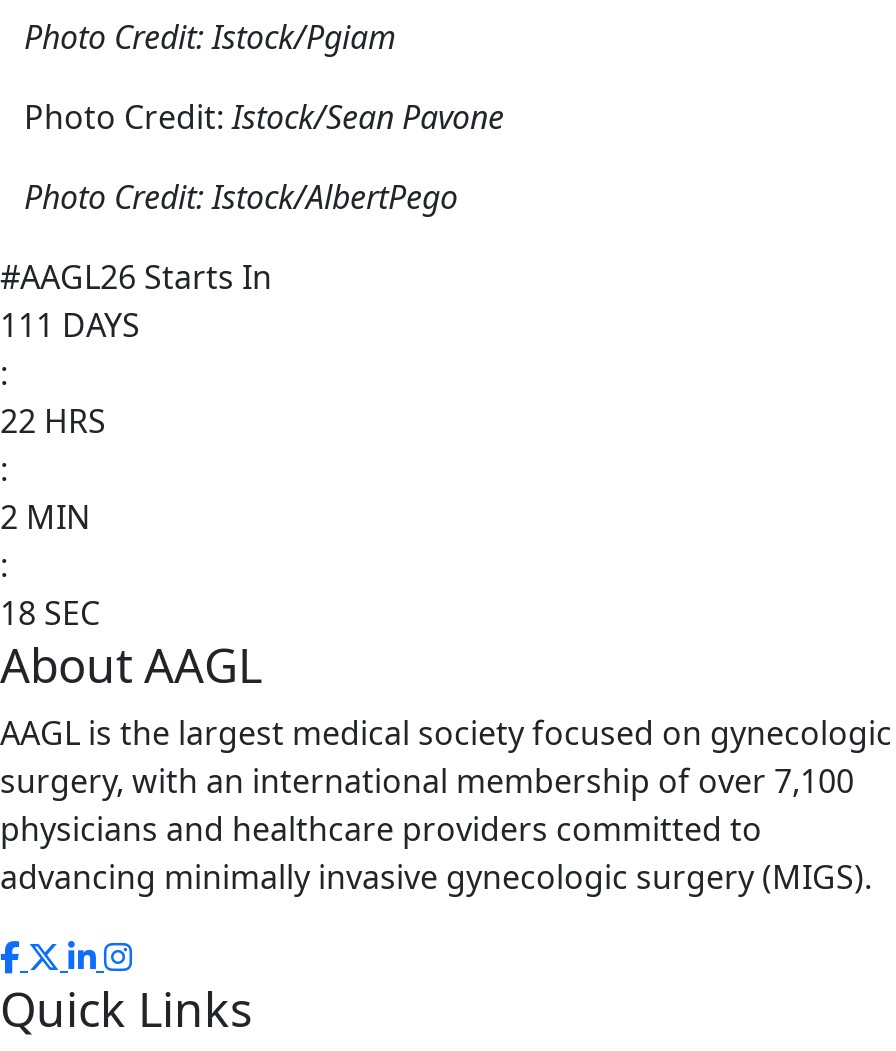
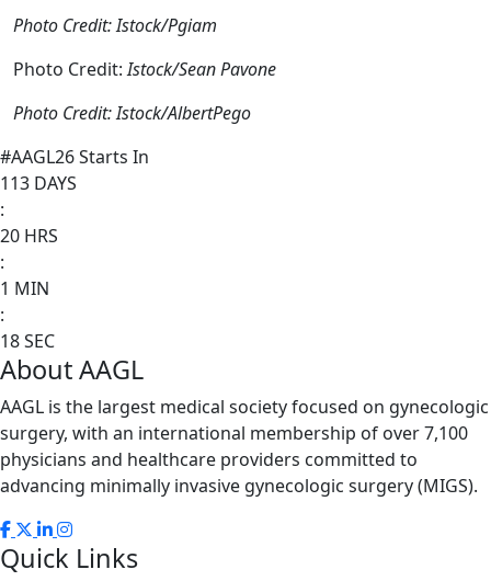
[0,303,140,347] 111 DAYS -> [0,171,77,195] 113 DAYS
[0,399,106,443] 22 HRS -> [0,224,58,248] 20 HRS
[0,495,90,539] 2 MIN -> [0,276,49,300] 1 MIN

